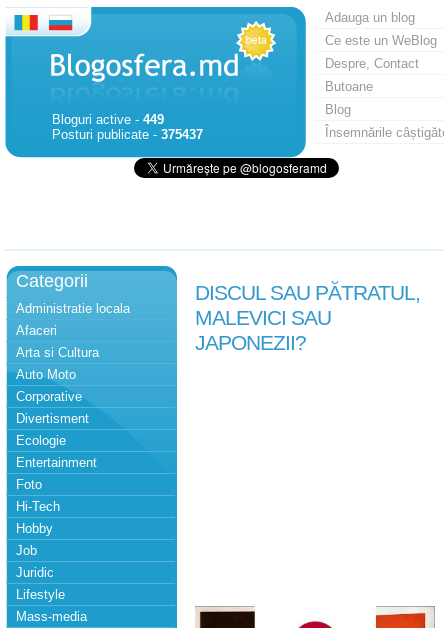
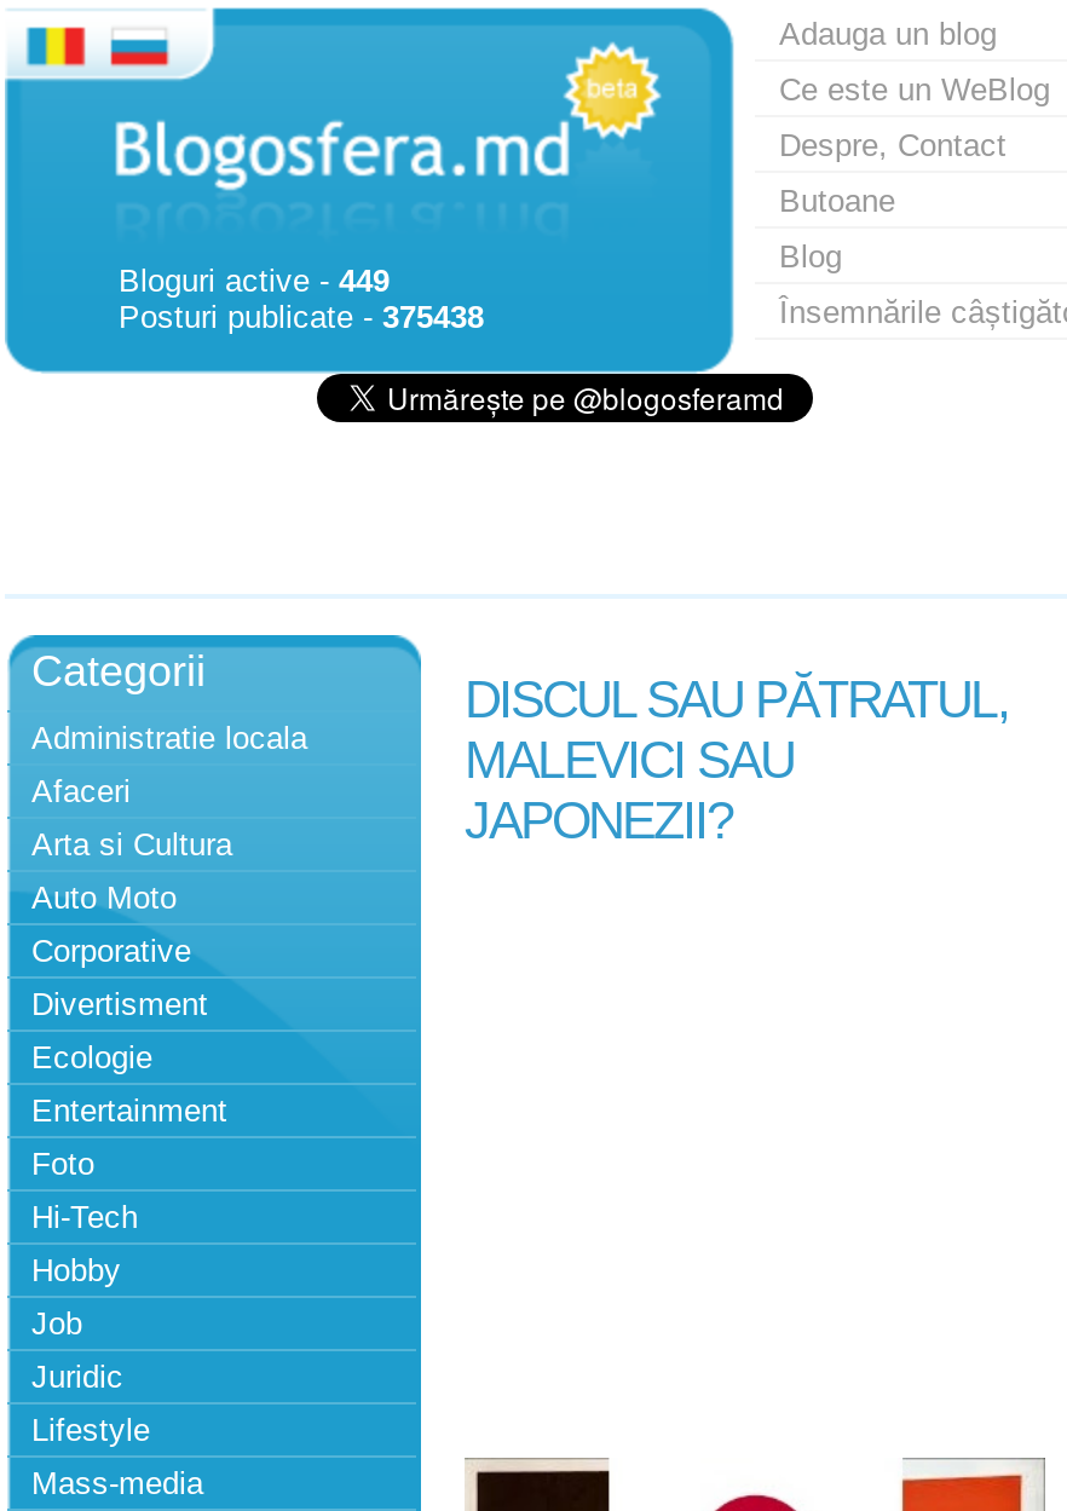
[52,127,203,142] Posturi publicate - 375437 -> [119,299,484,335] Posturi publicate - 375438

